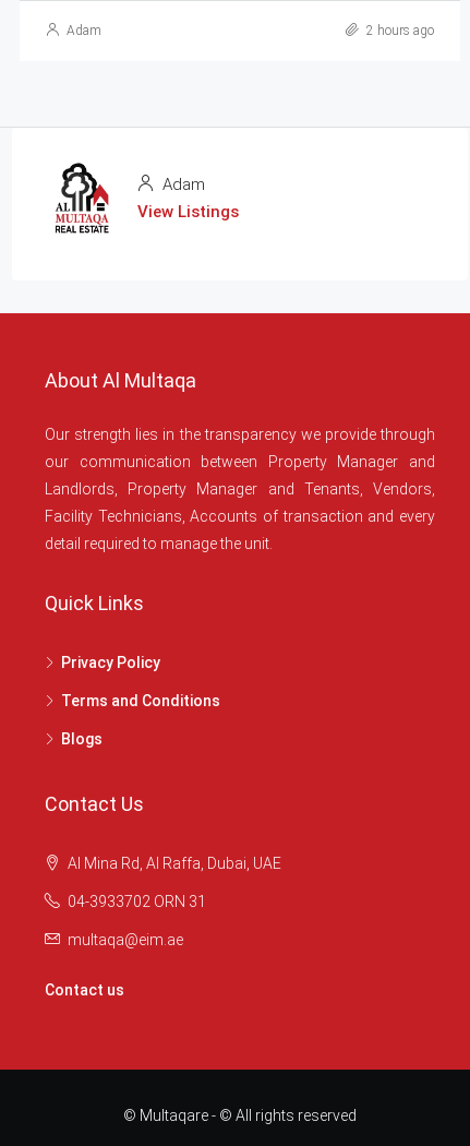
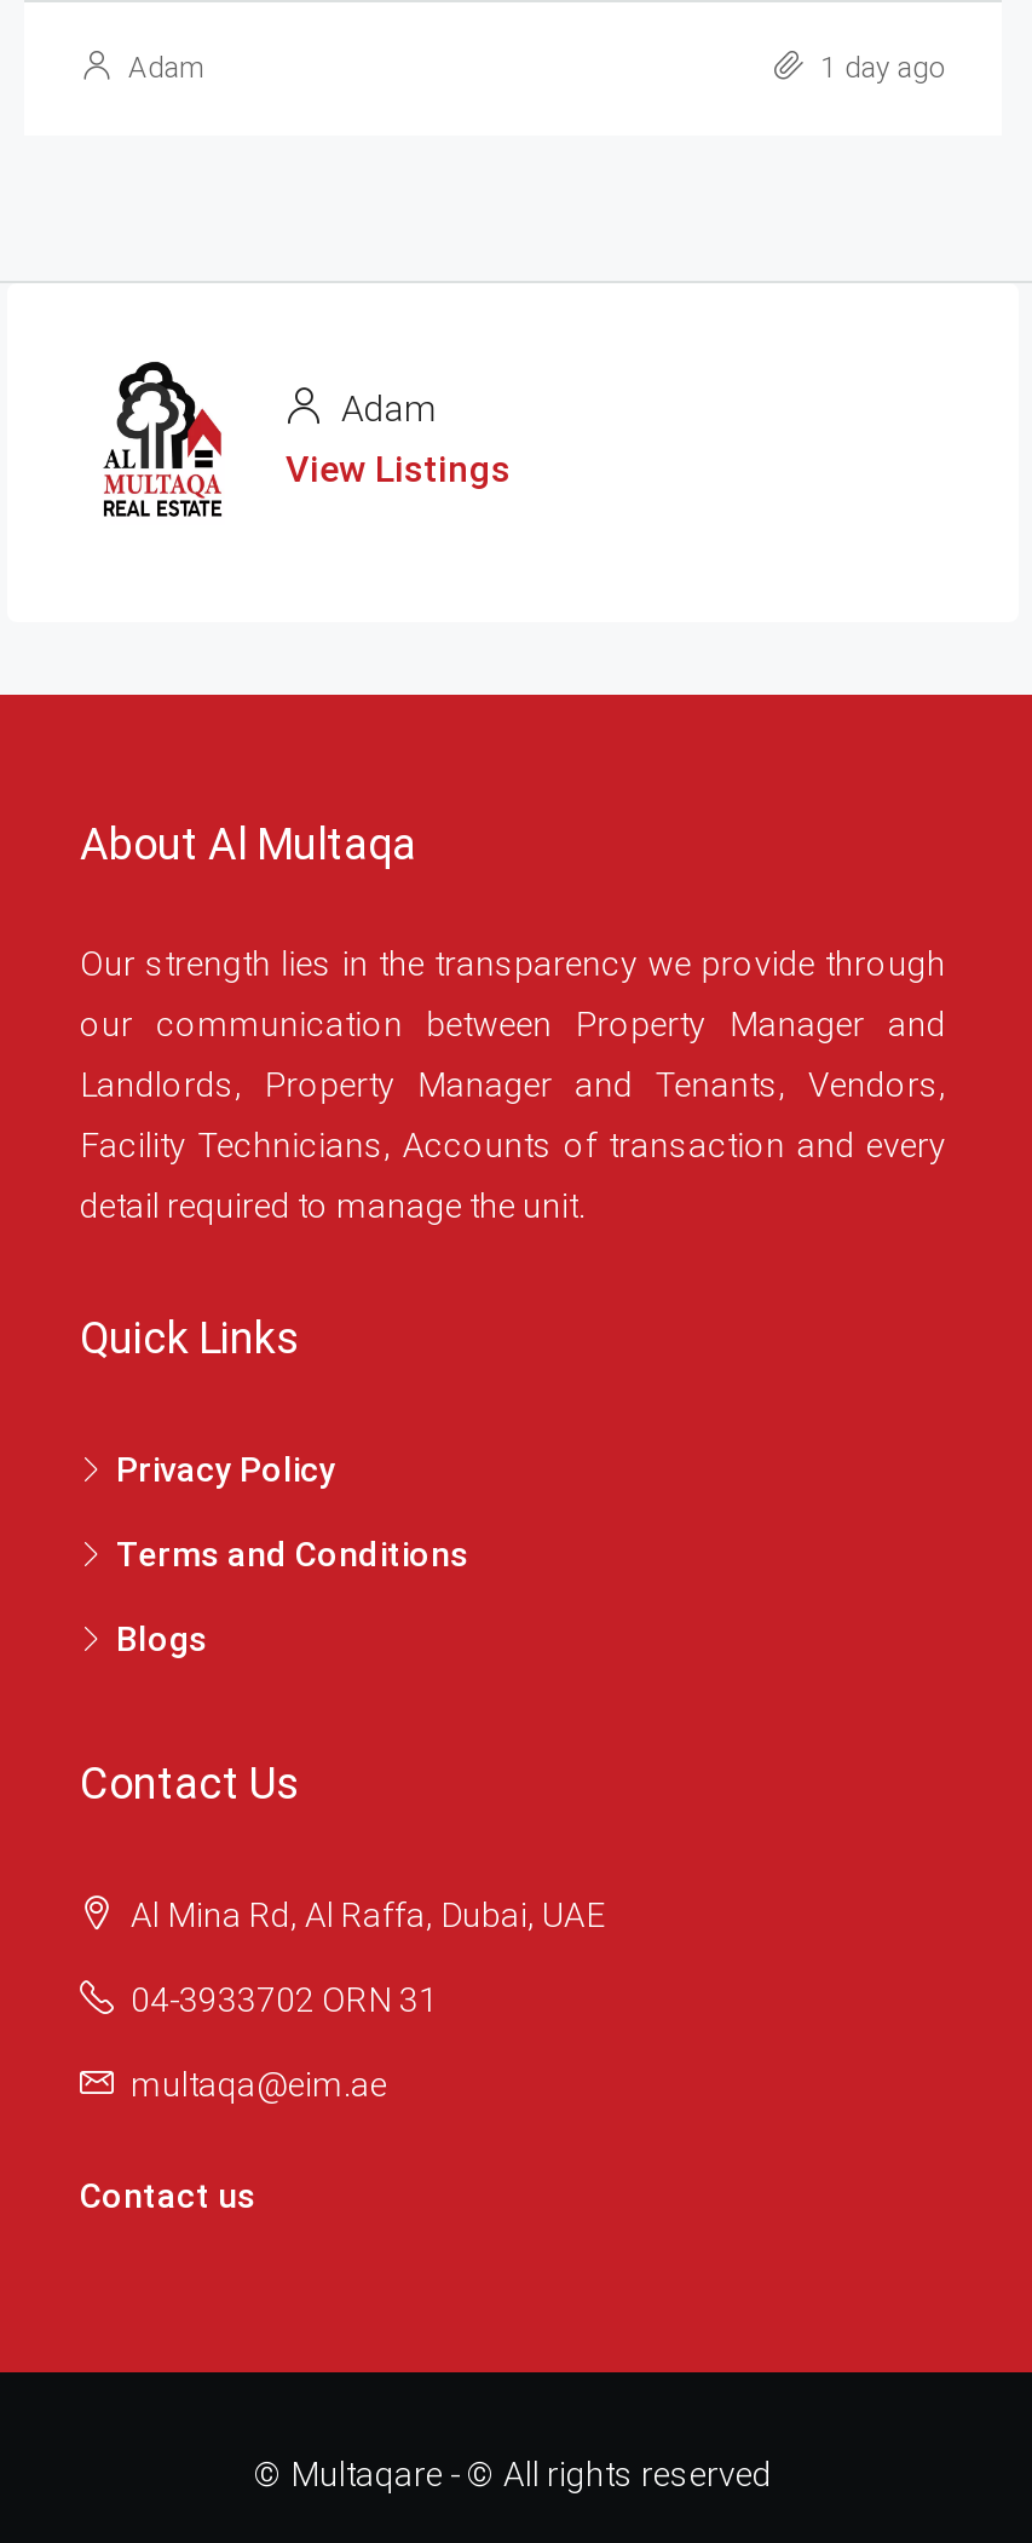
[363,23,434,38] 2 hours ago -> [813,51,944,85] 1 day ago

